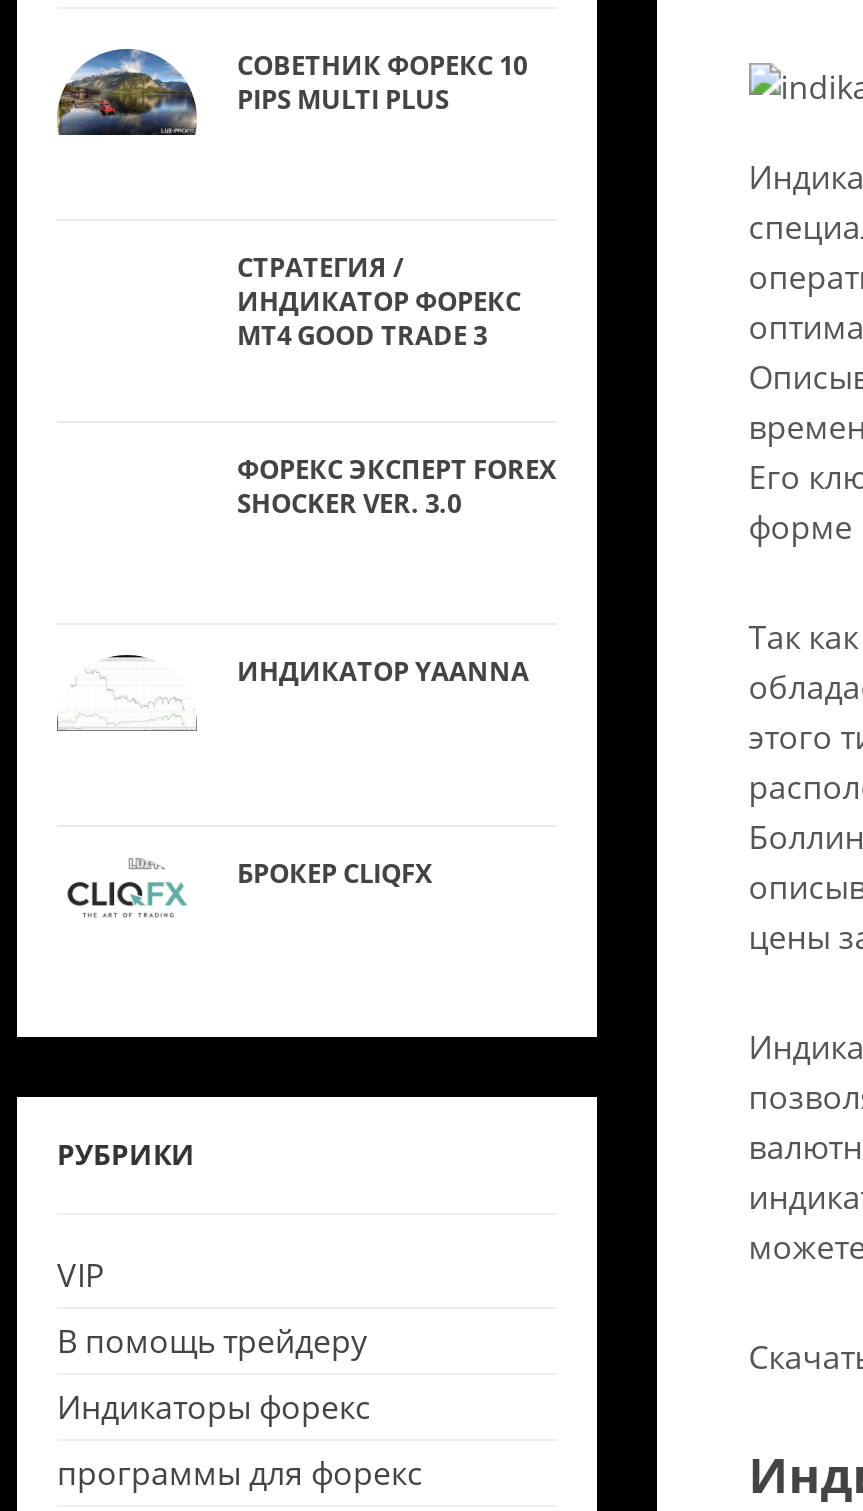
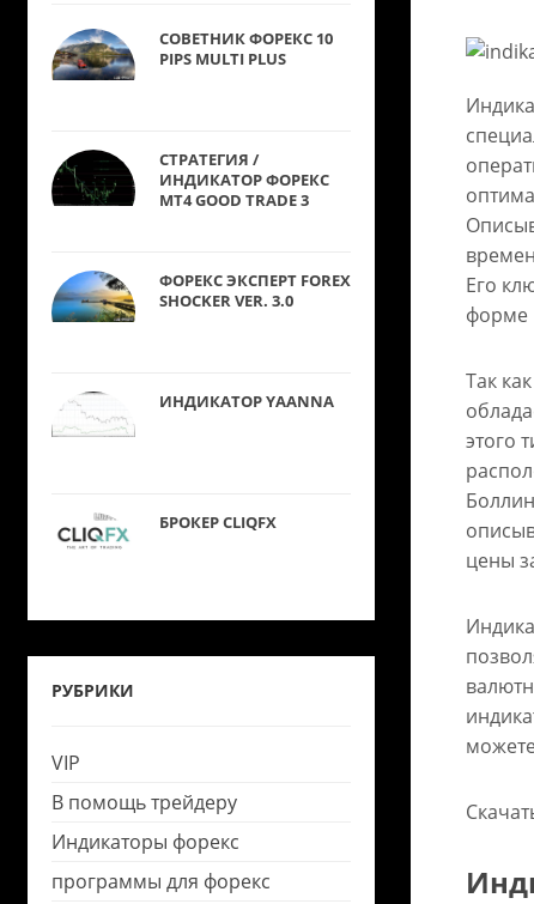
none -> [50,148,136,207] [image]
none -> [50,269,136,323] [image]

